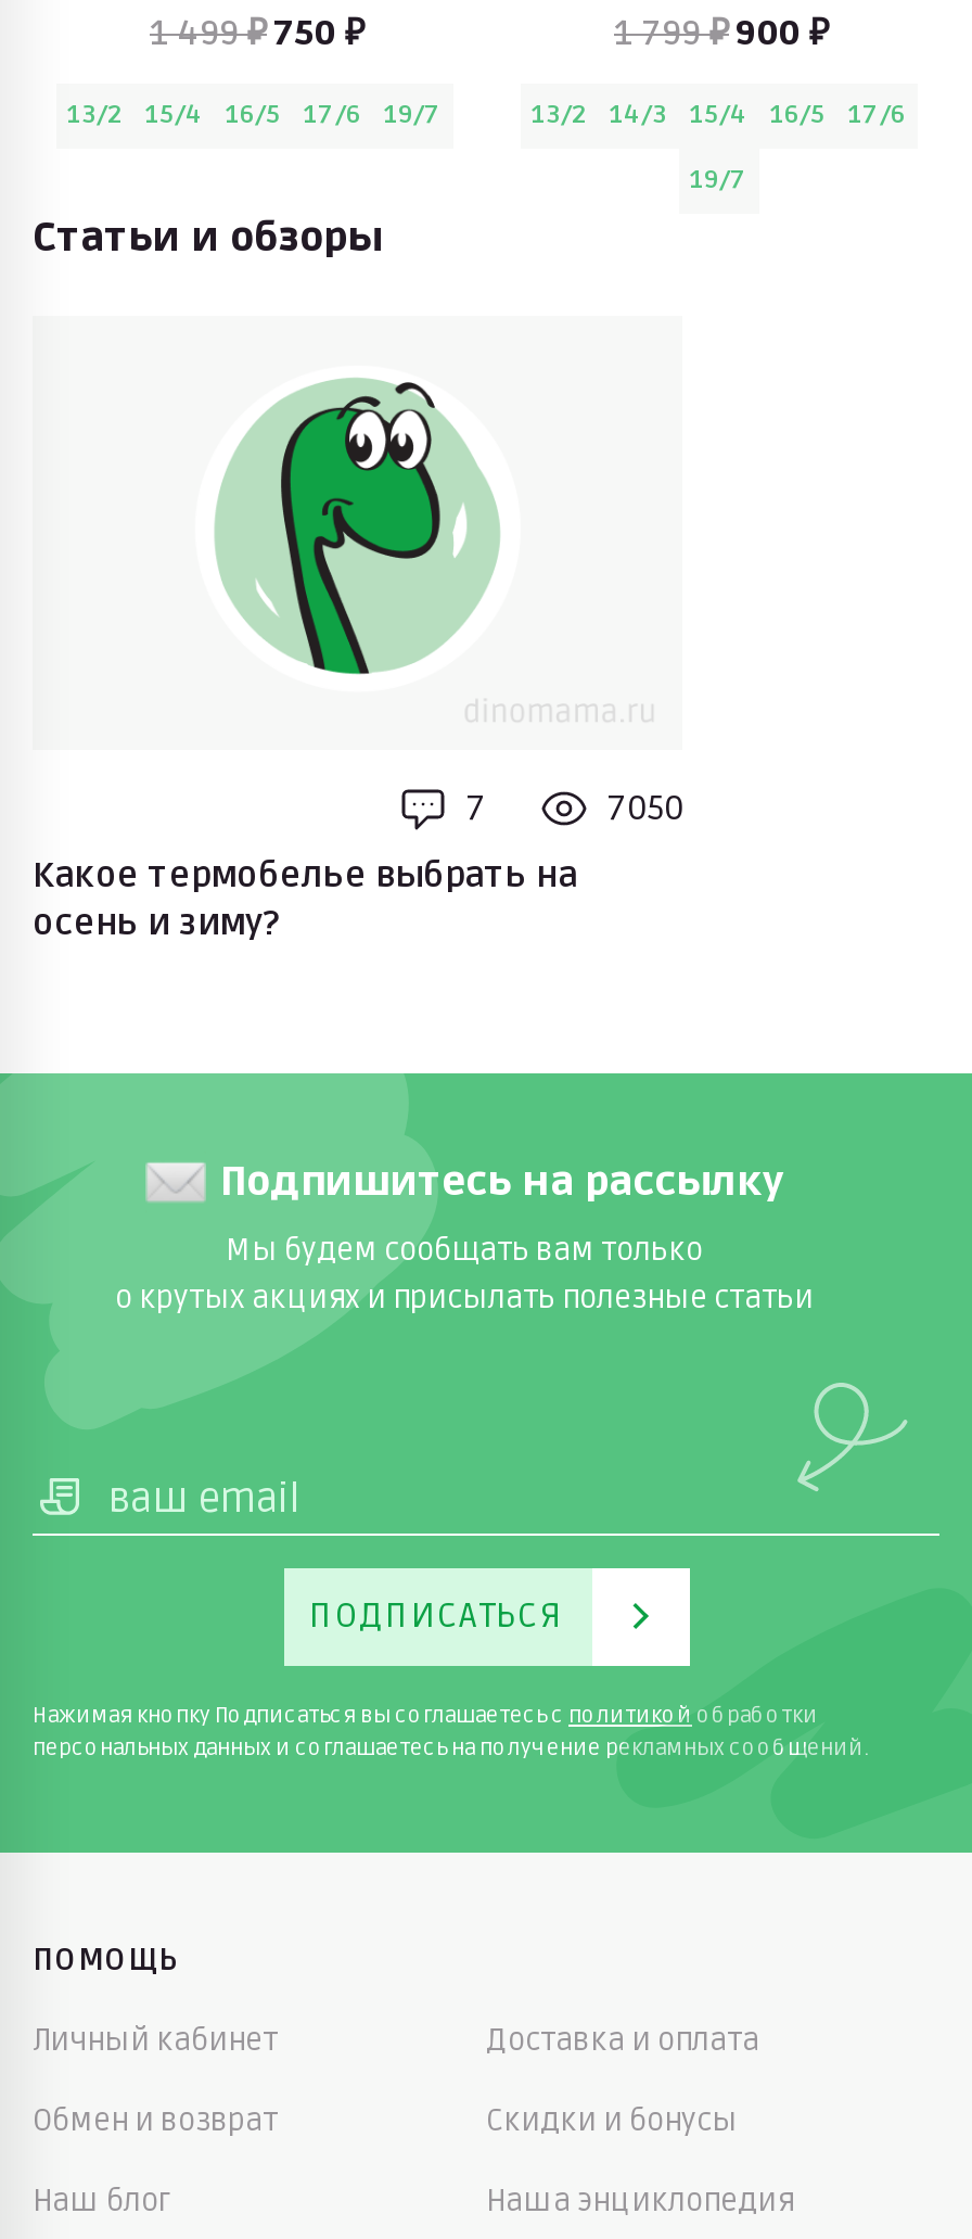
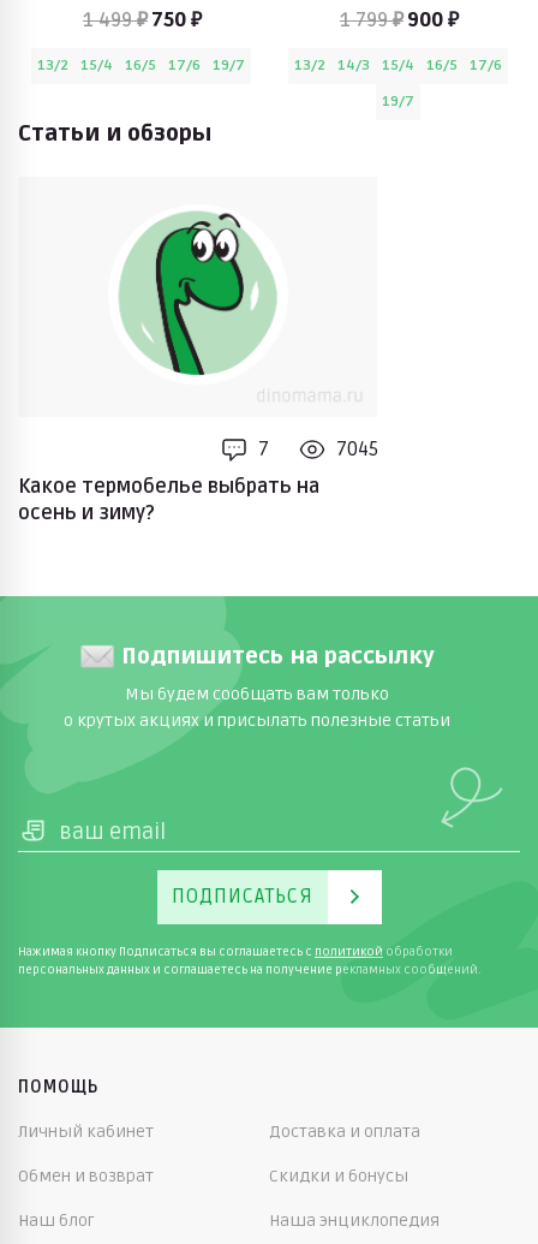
[607,787,683,830] 7050 -> [336,438,378,462] 7045

